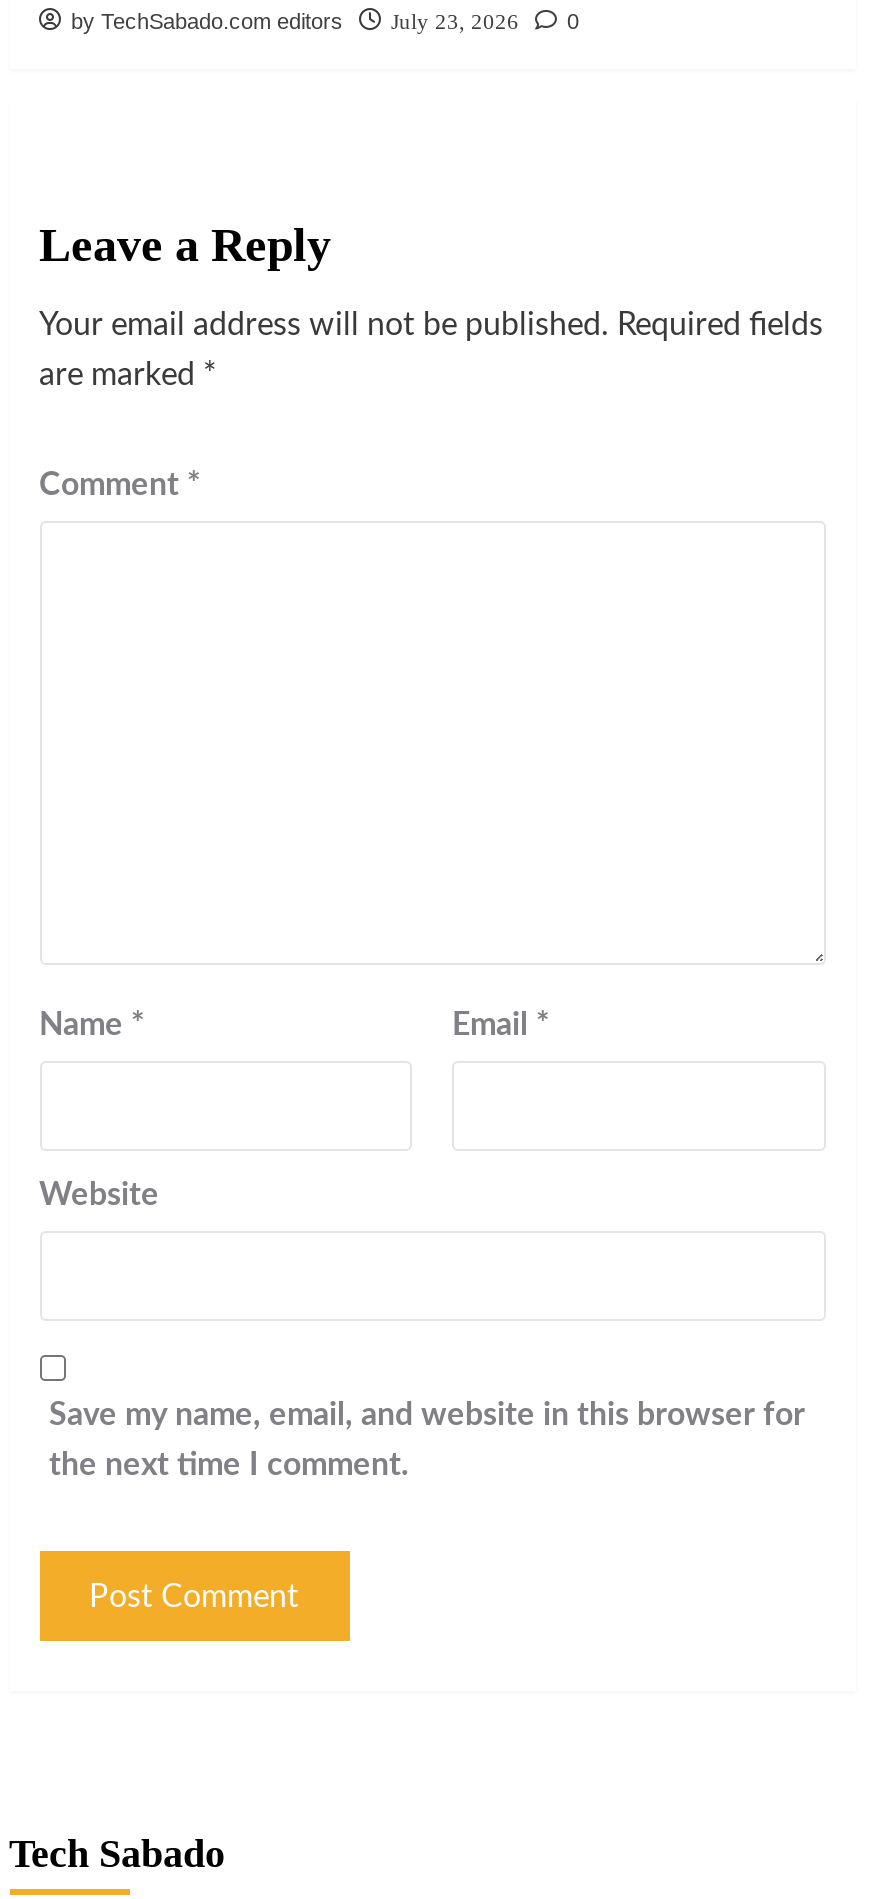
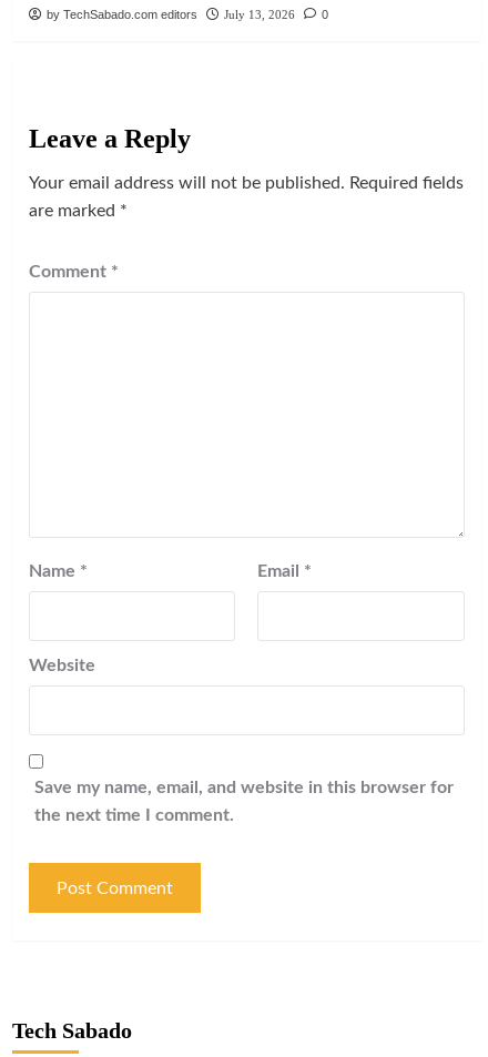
[71,9,579,33] by TechSabado.com editors July 23, 2026 0 -> [46,8,328,21] by TechSabado.com editors July 13, 2026 0

